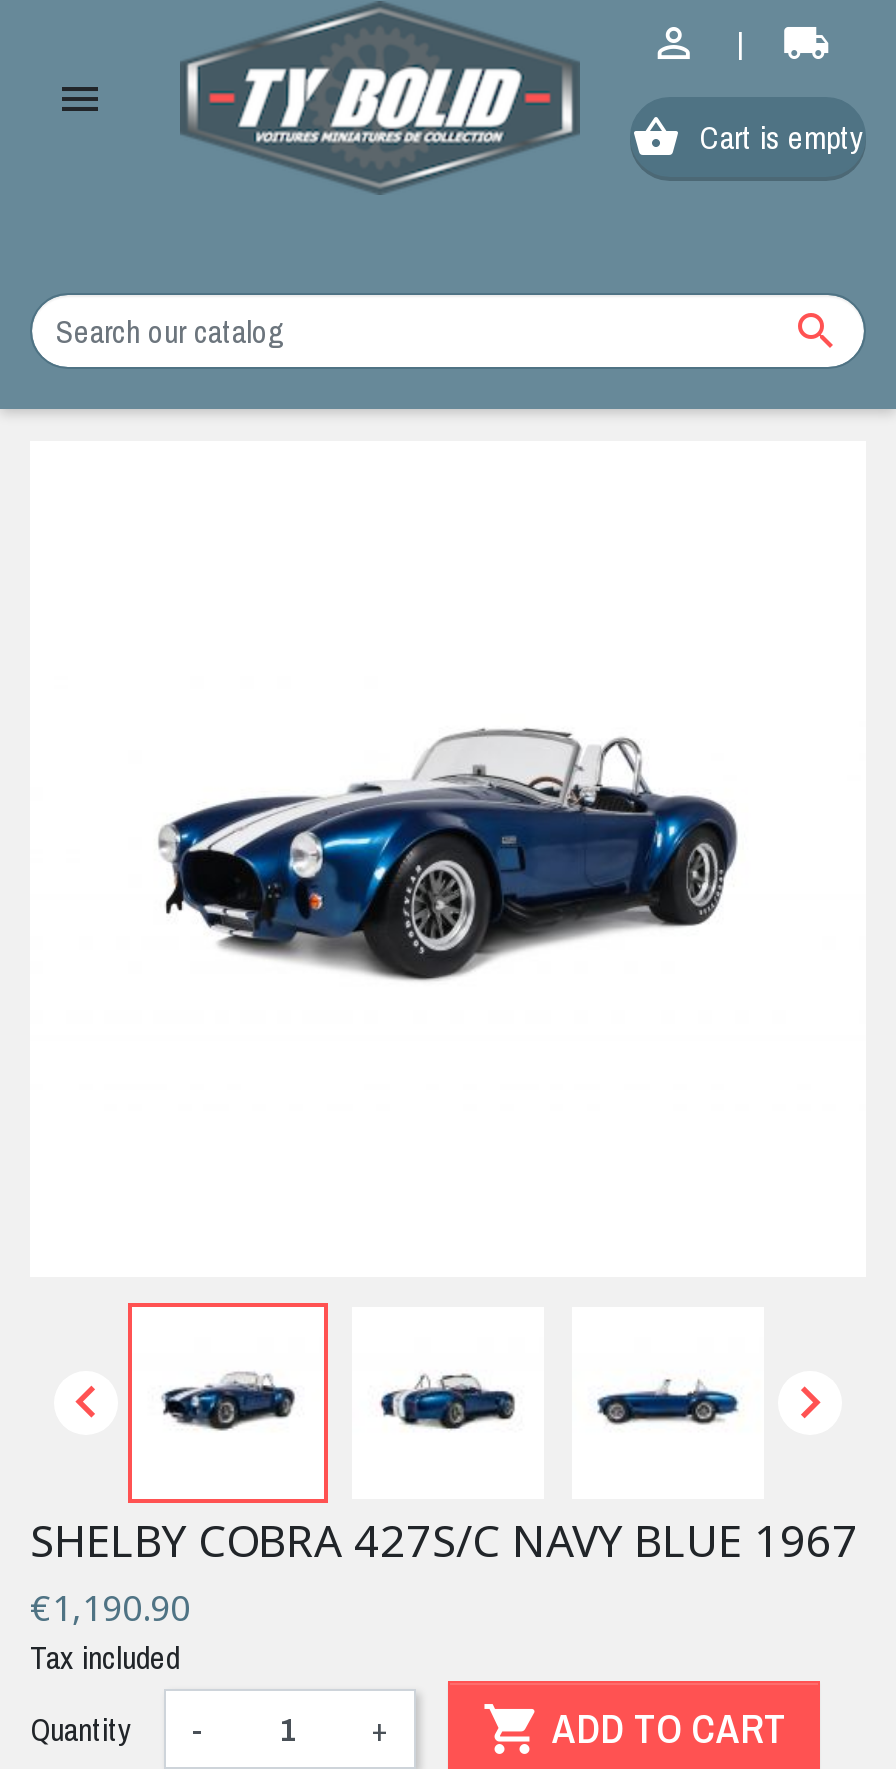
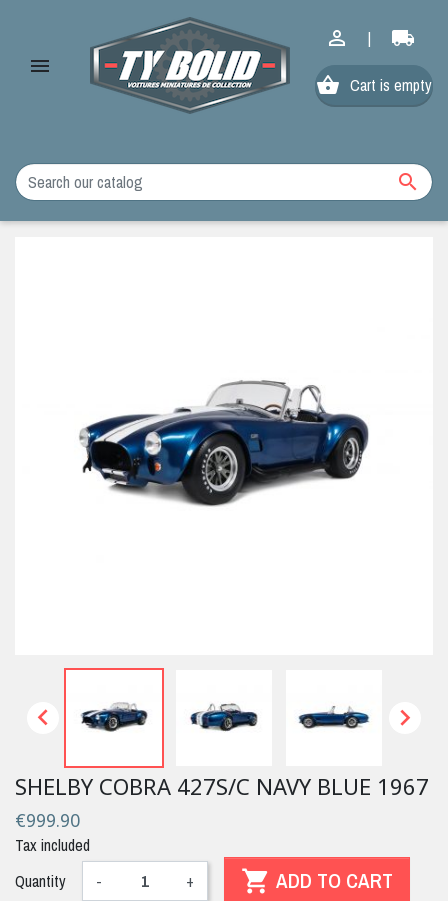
[30,1583,190,1631] €1,190.90 -> [15,808,80,832] €999.90

